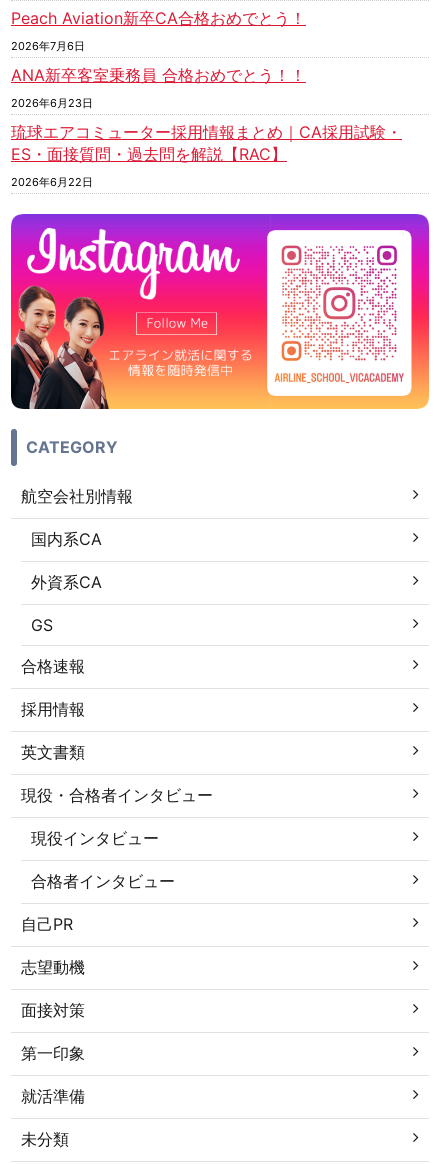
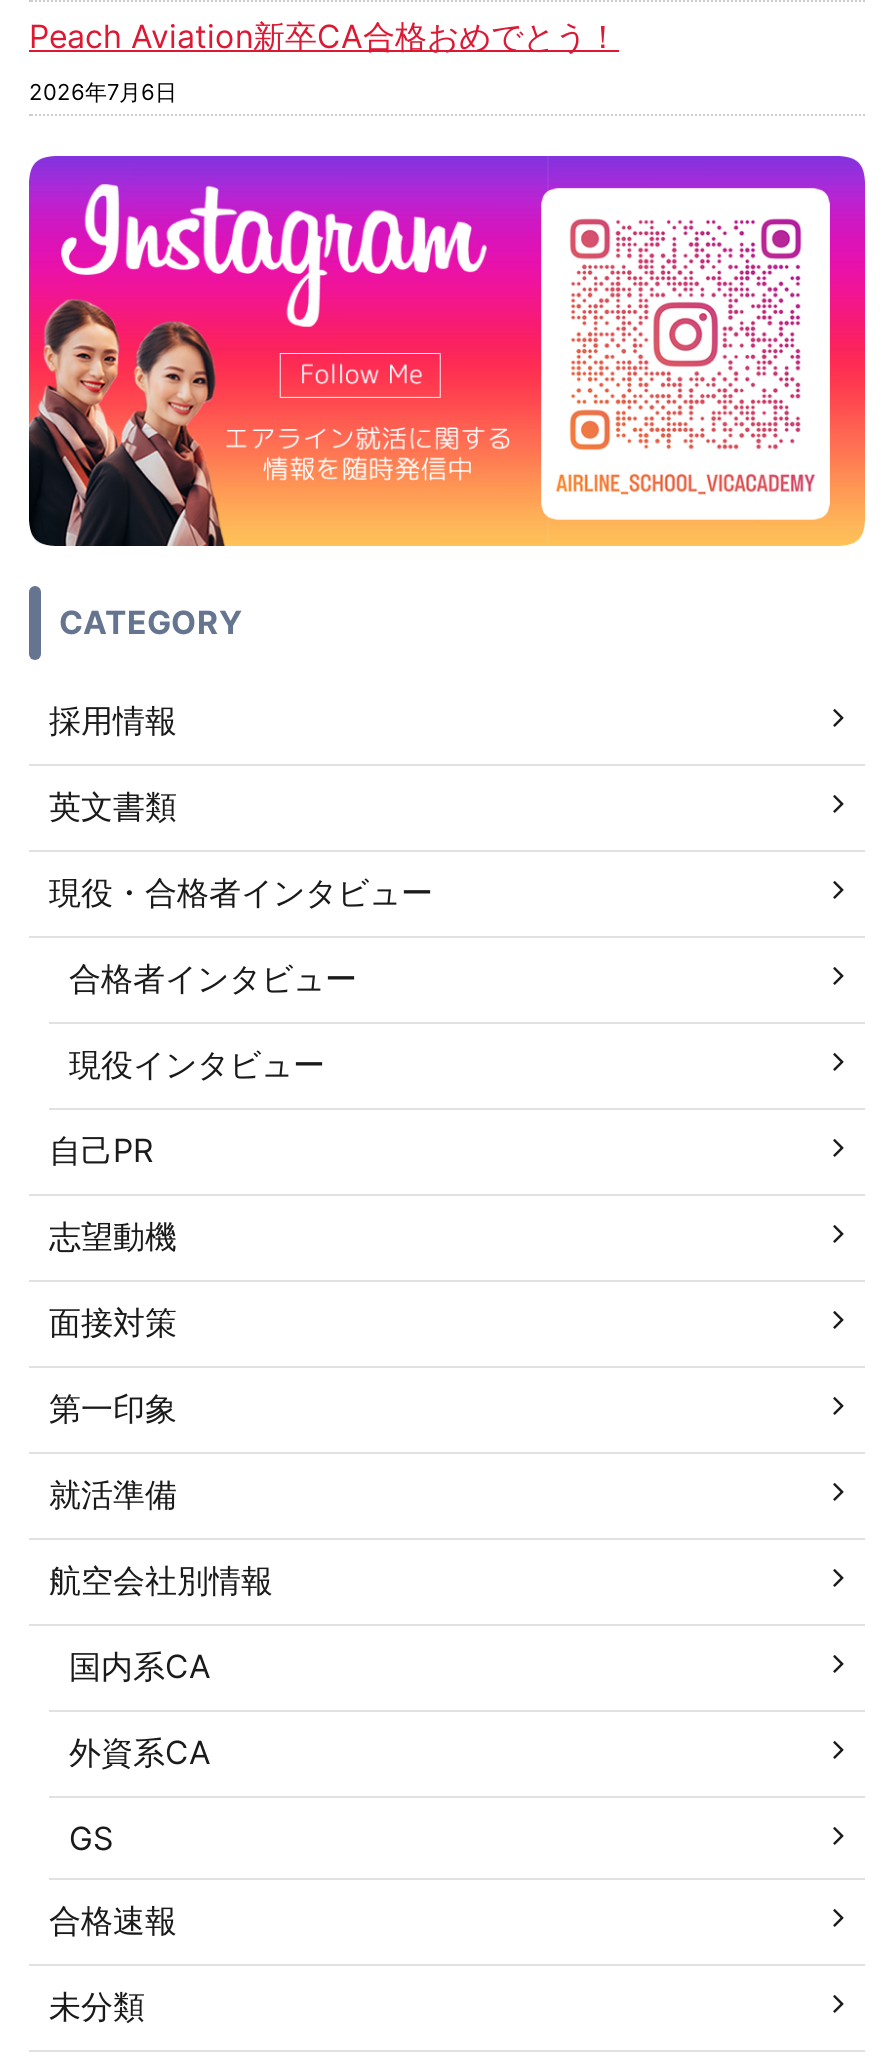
[11,65,402,189] ANA新卒客室乗務員 合格おめでとう！！ | 2026年6月23日 | 琉球エアコミューター採用情報まとめ｜CA採用試験・ | ES・面接質問・過去問を解説【RAC】 | 2026年6月22日 -> none
moved [21,486,133,676] -> [49,1560,273,1940]: 航空会社別情報 | 国内系CA | 外資系CA | GS | 合格速報
moved [21,699,213,1106] -> [49,700,433,1514]: 採用情報 | 英文書類 | 現役・合格者インタビュー | ... | 第一印象 | 就活準備

